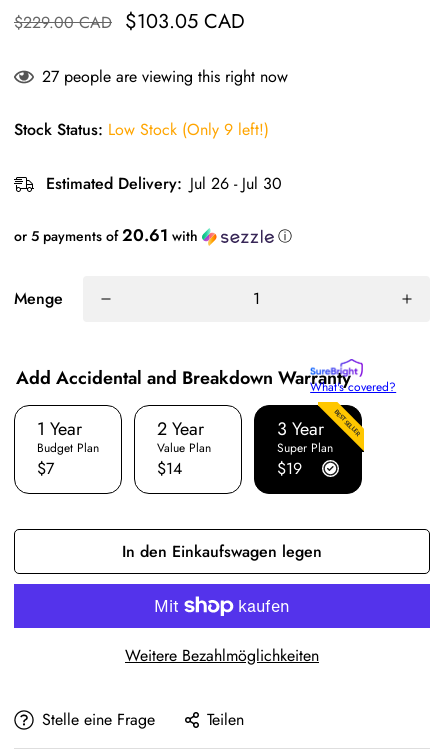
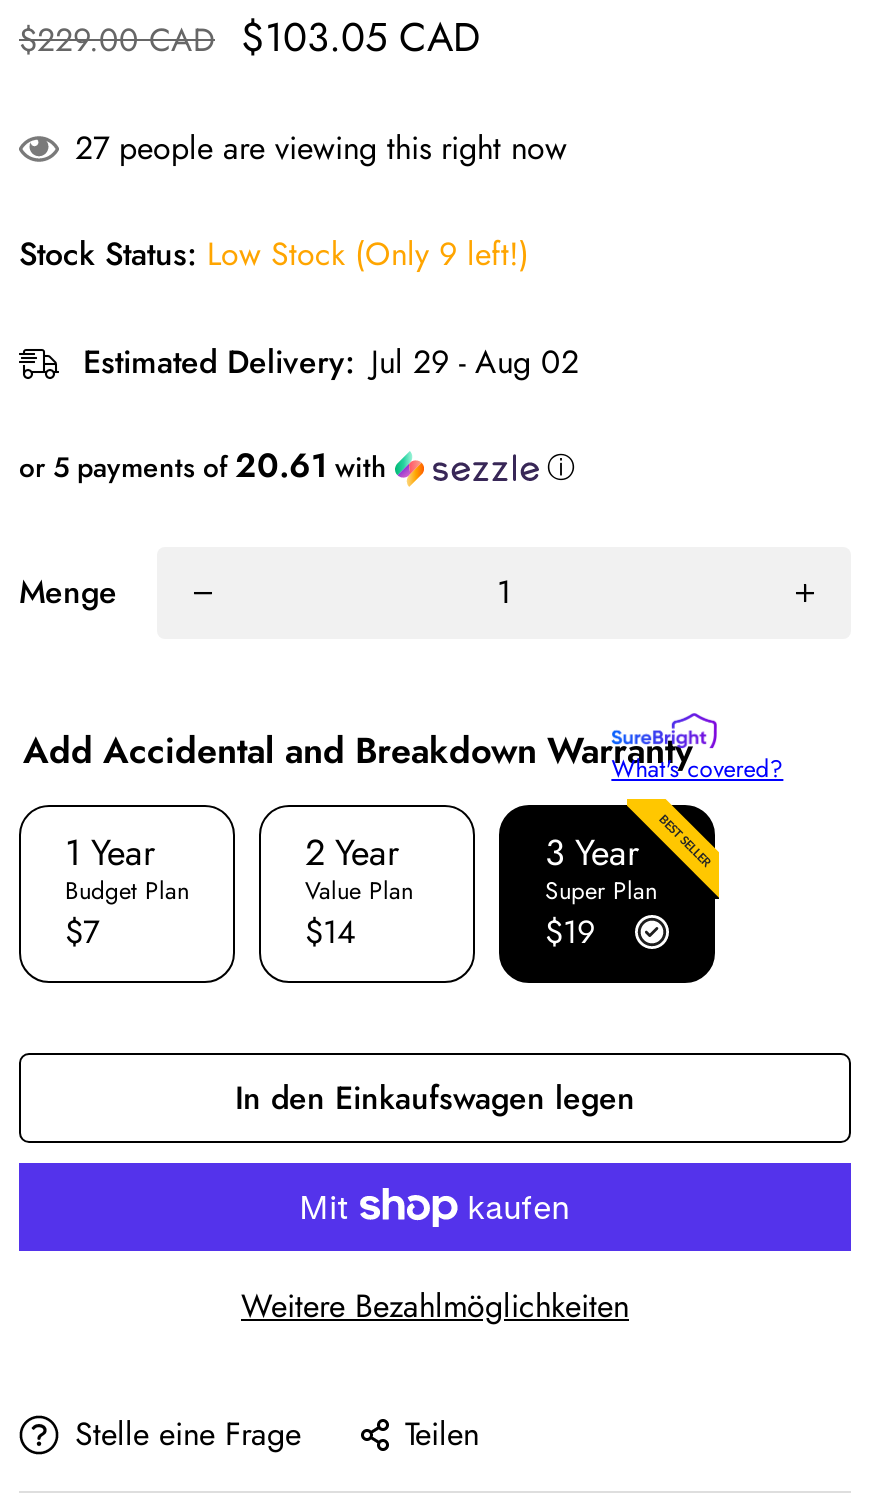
[46,172,282,195] Estimated Delivery: Jul 26 - Jul 30 -> [83,340,579,386] Estimated Delivery: Jul 29 - Aug 02

